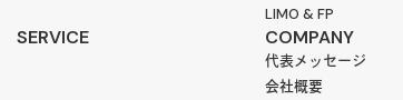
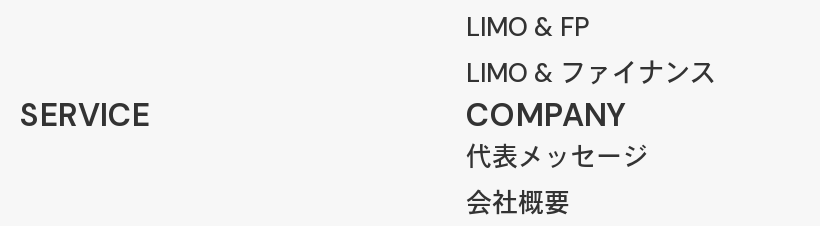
none -> [466,55,716,89] LIMO & ファイナンス

